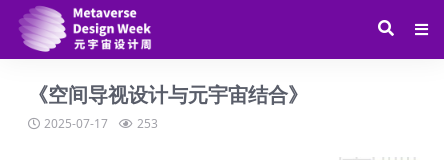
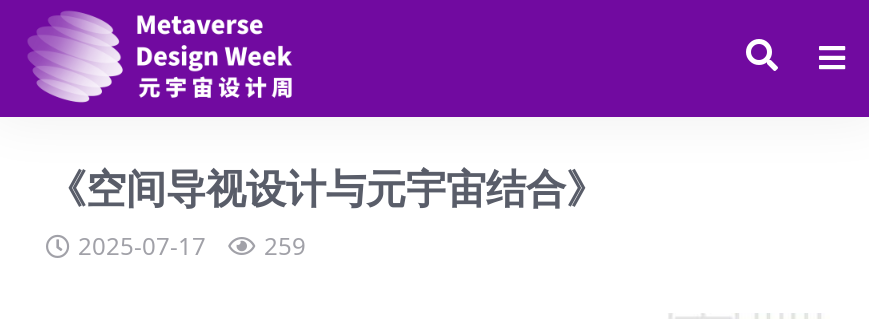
[44,115,158,132] 2025-07-17 253 -> [78,229,306,263] 2025-07-17 259

